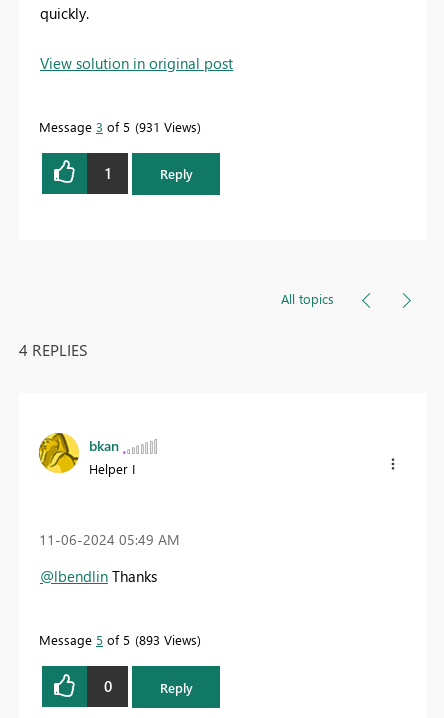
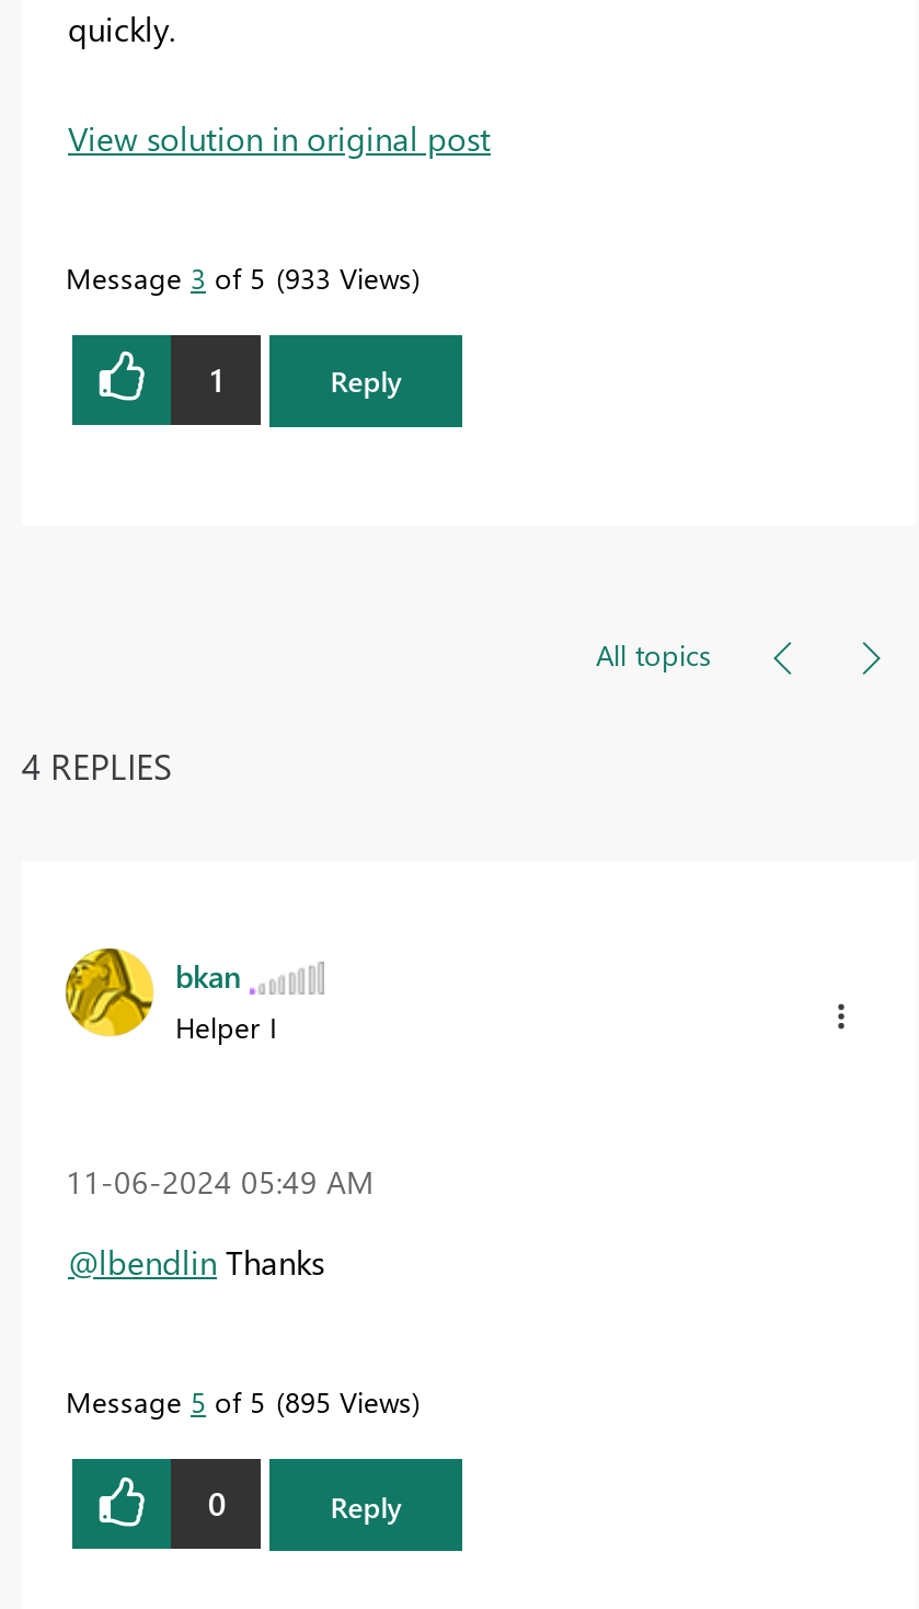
[39,117,197,134] Message 3 of 5 931 Views -> [66,257,412,295] Message 3 of 5 933 Views
[39,631,197,648] Message 5 of 5 893 Views -> [66,1382,412,1419] Message 5 of 5 895 Views

